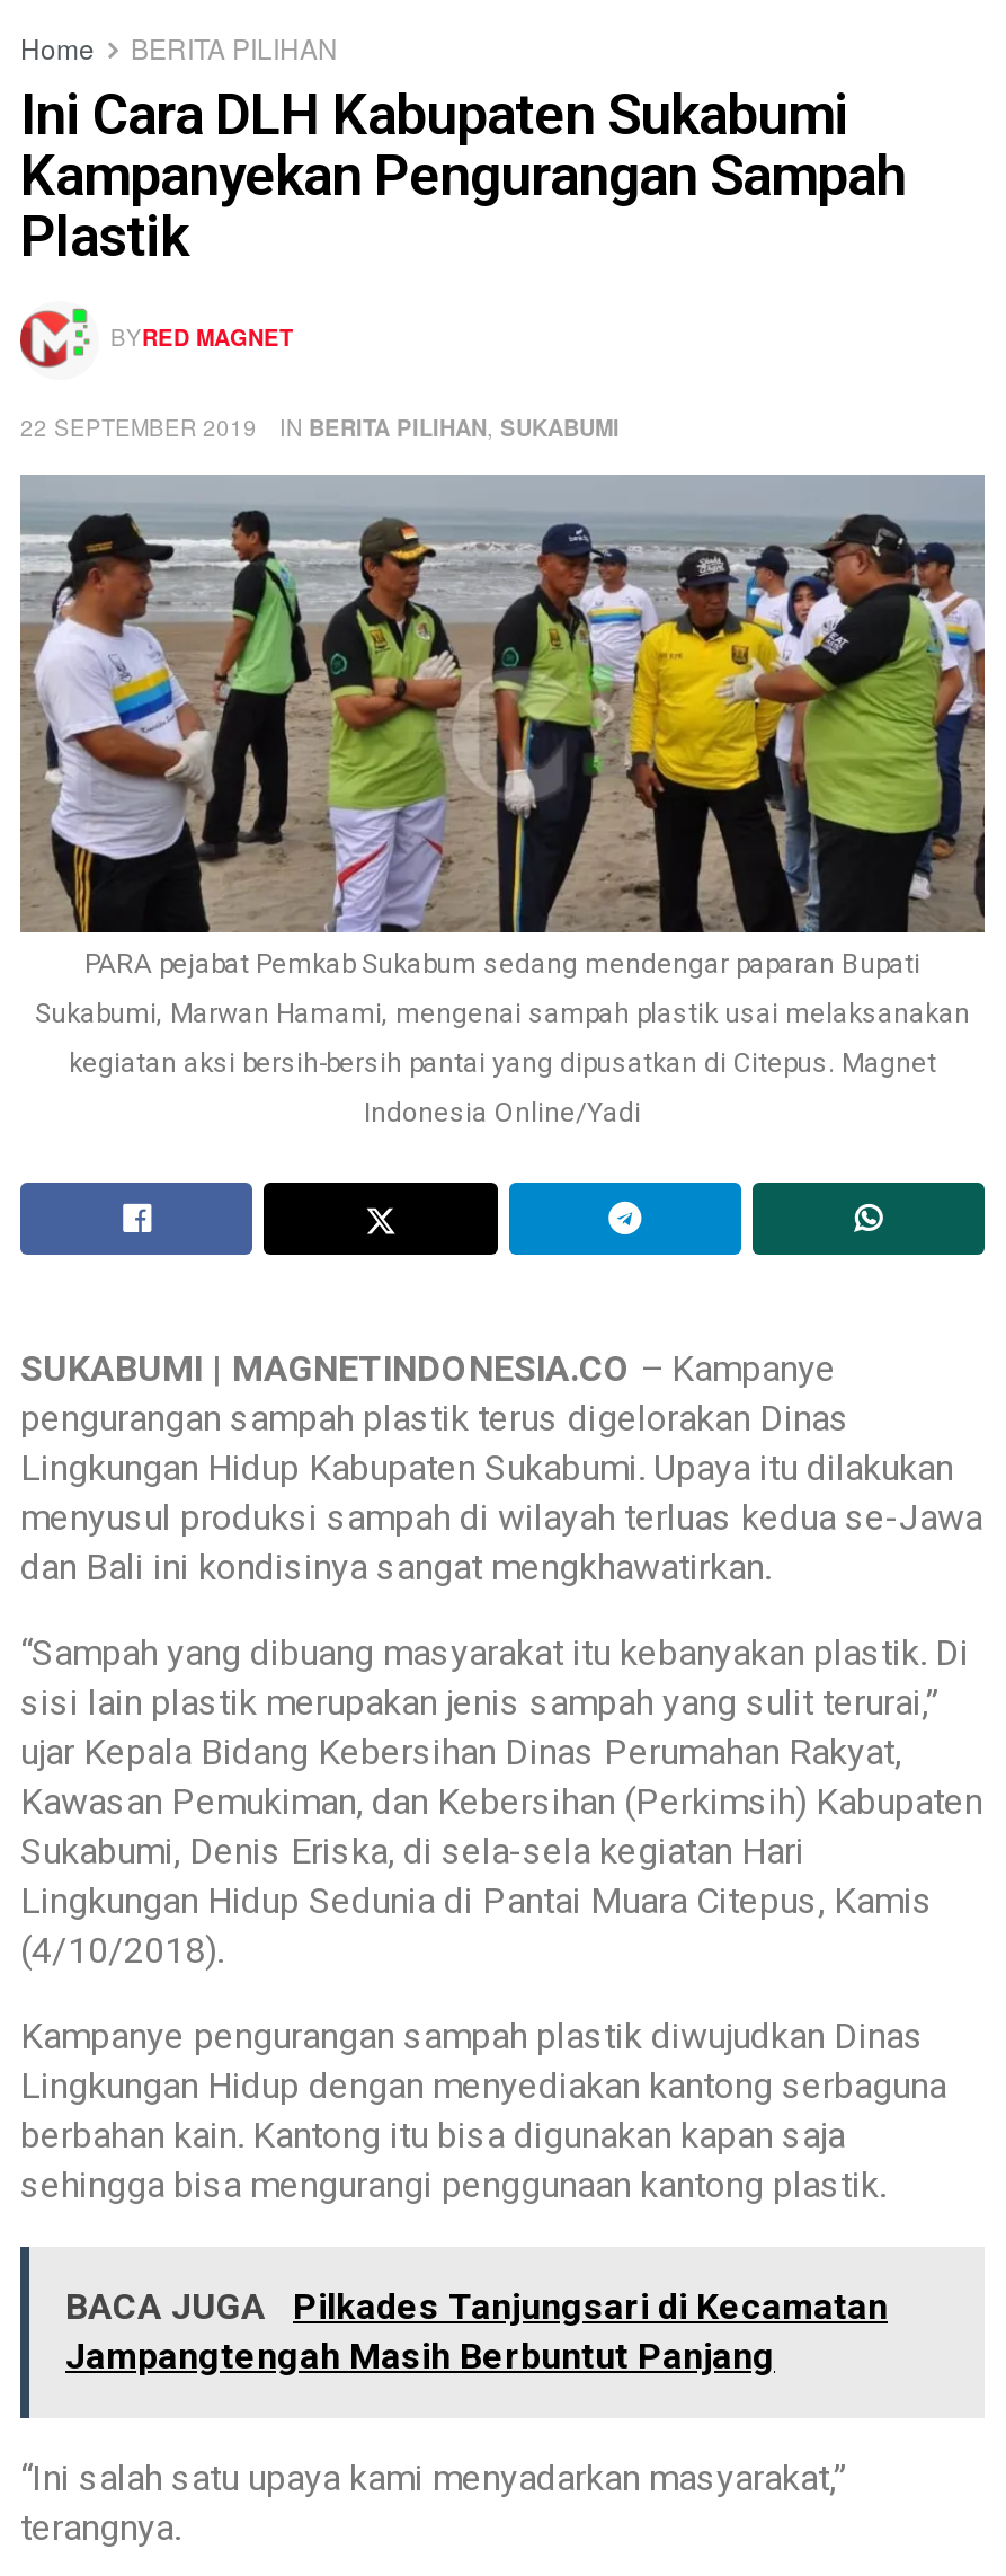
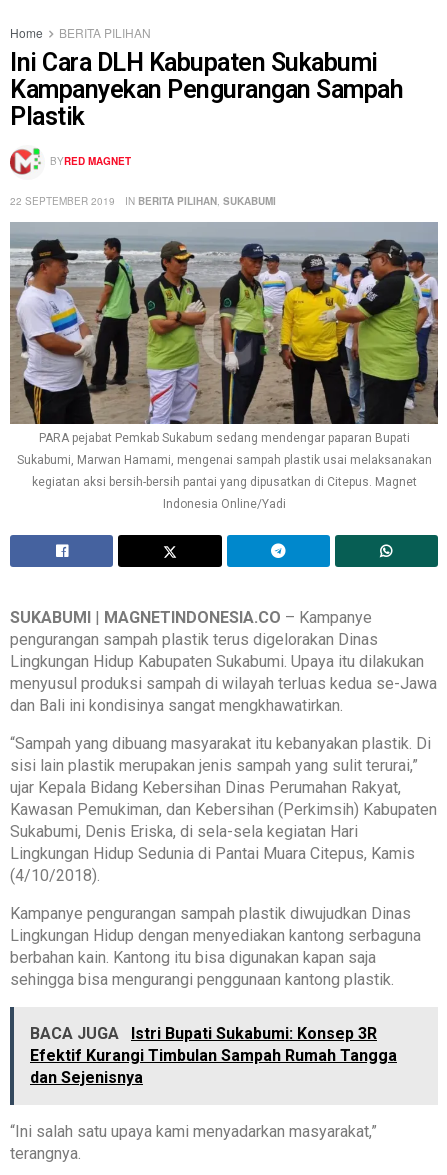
[65,2284,888,2377] BACA JUGA Pilkades Tanjungsari di Kecamatan | Jampangtengah Masih Berbuntut Panjang -> [30,1024,397,1087] BACA JUGA Istri Bupati Sukabumi: Konsep 3R | Efektif Kurangi Timbulan Sampah Rumah Tangga | dan Sejenisnya

